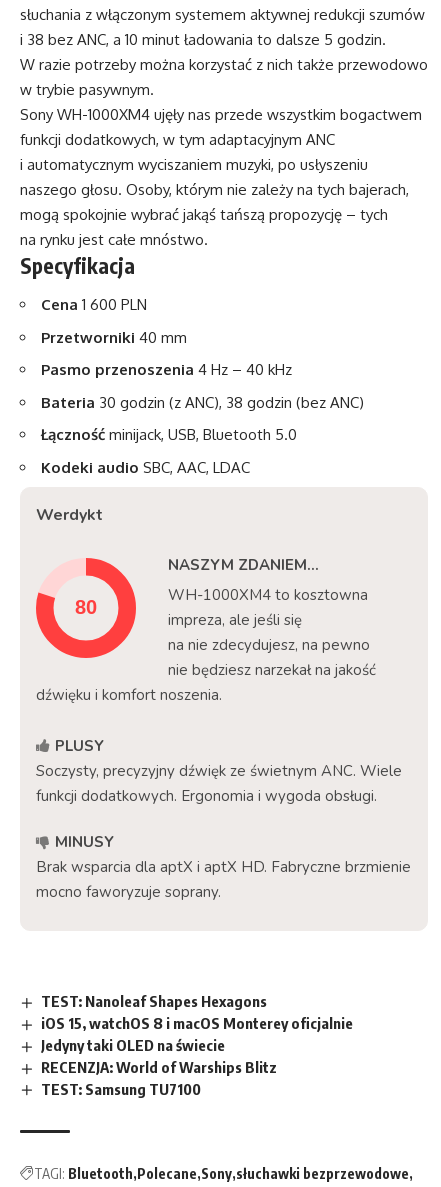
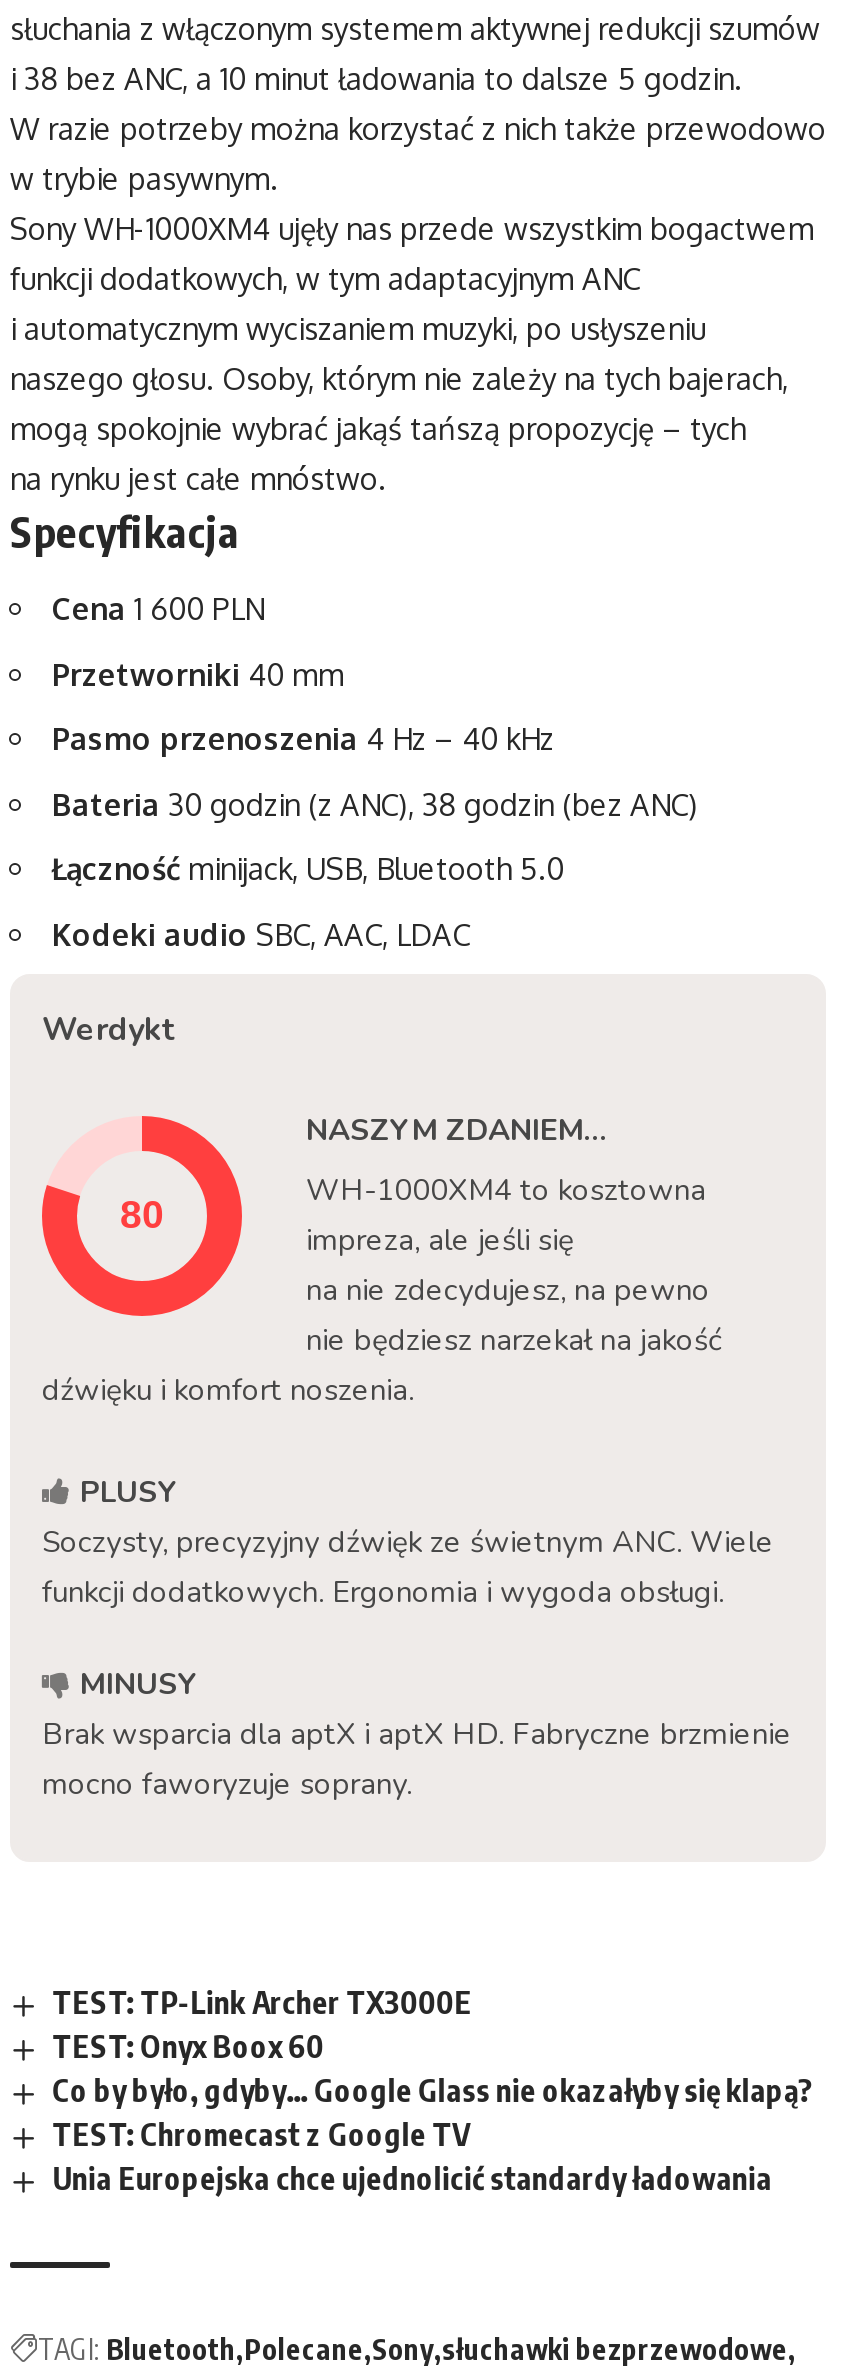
[41,992,353,1098] TEST: Nanoleaf Shapes Hexagons | iOS 15, watchOS 8 i macOS Monterey oficjalnie | Jedyny taki OLED na świecie | RECENZJA: World of Warships Blitz | TEST: Samsung TU7100 -> [52,1984,814,2195] TEST: TP-Link Archer TX3000E | TEST: Onyx Boox 60 | Co by było, gdyby… Google Glass nie okazałyby się klapą? | TEST: Chromecast z Google TV | Unia Europejska chce ujednolicić standardy ładowania

